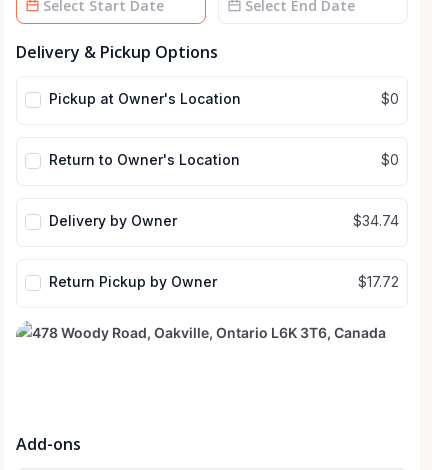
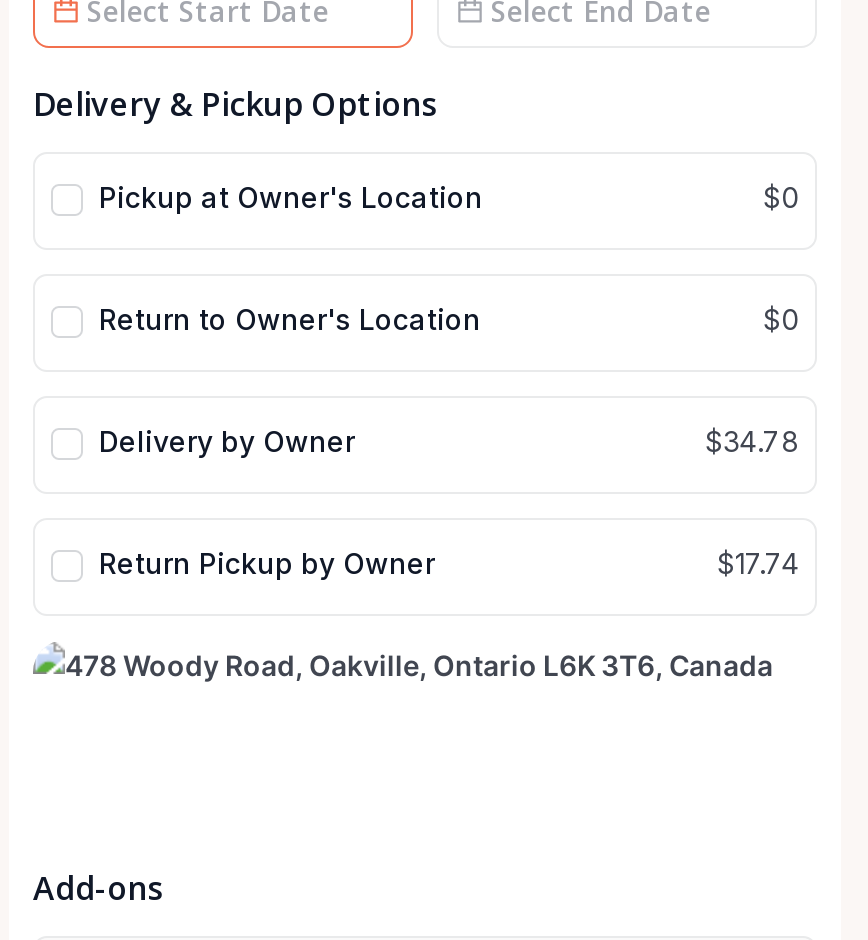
[353,211,399,228] $34.74 -> [705,423,799,457] $34.78
[358,272,399,289] $17.72 -> [717,545,799,579] $17.74

